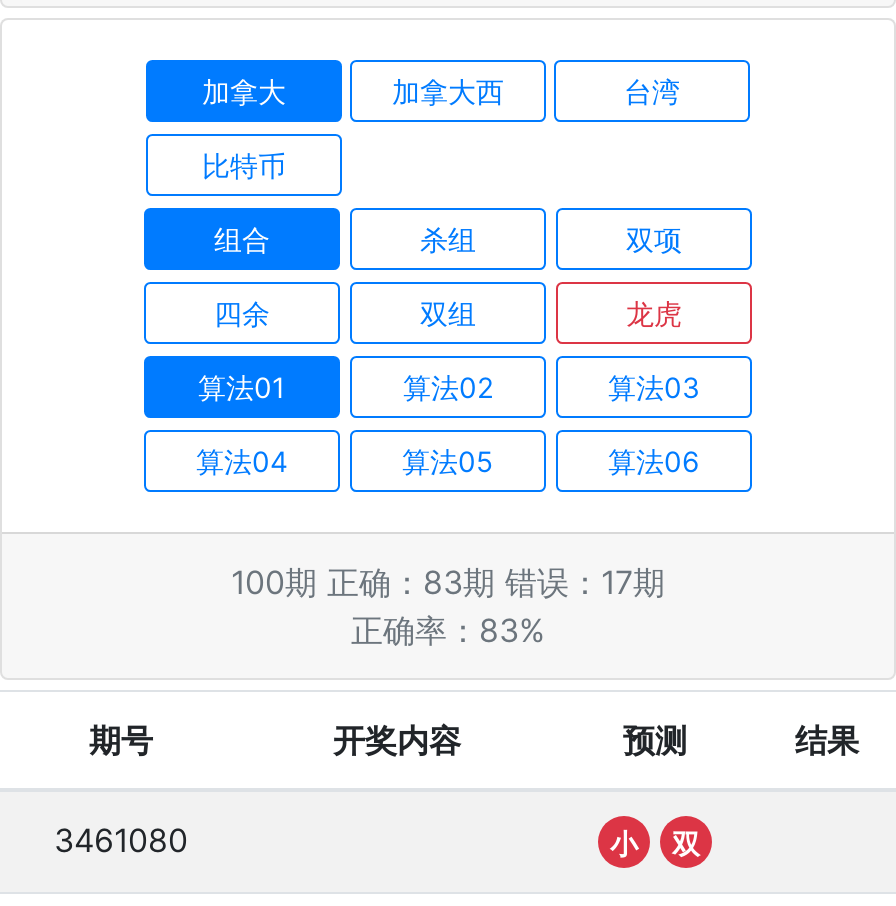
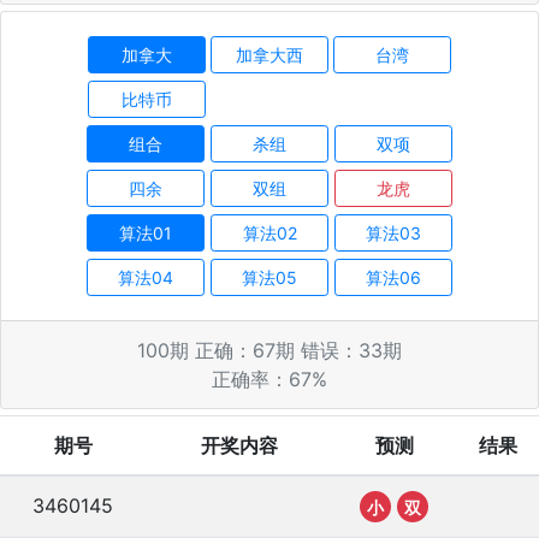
[231,563,665,603] 100期 正确：83期 错误：17期 -> [137,339,402,363] 100期 正确：67期 错误：33期
[351,611,545,651] 正确率：83% -> [212,368,327,392] 正确率：67%
[54,821,188,861] 3461080 -> [32,494,113,518] 3460145

